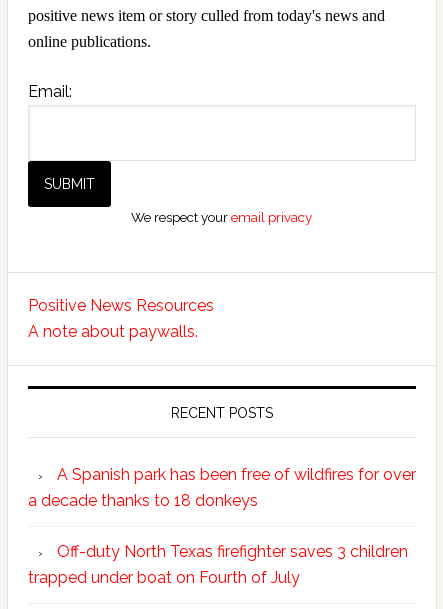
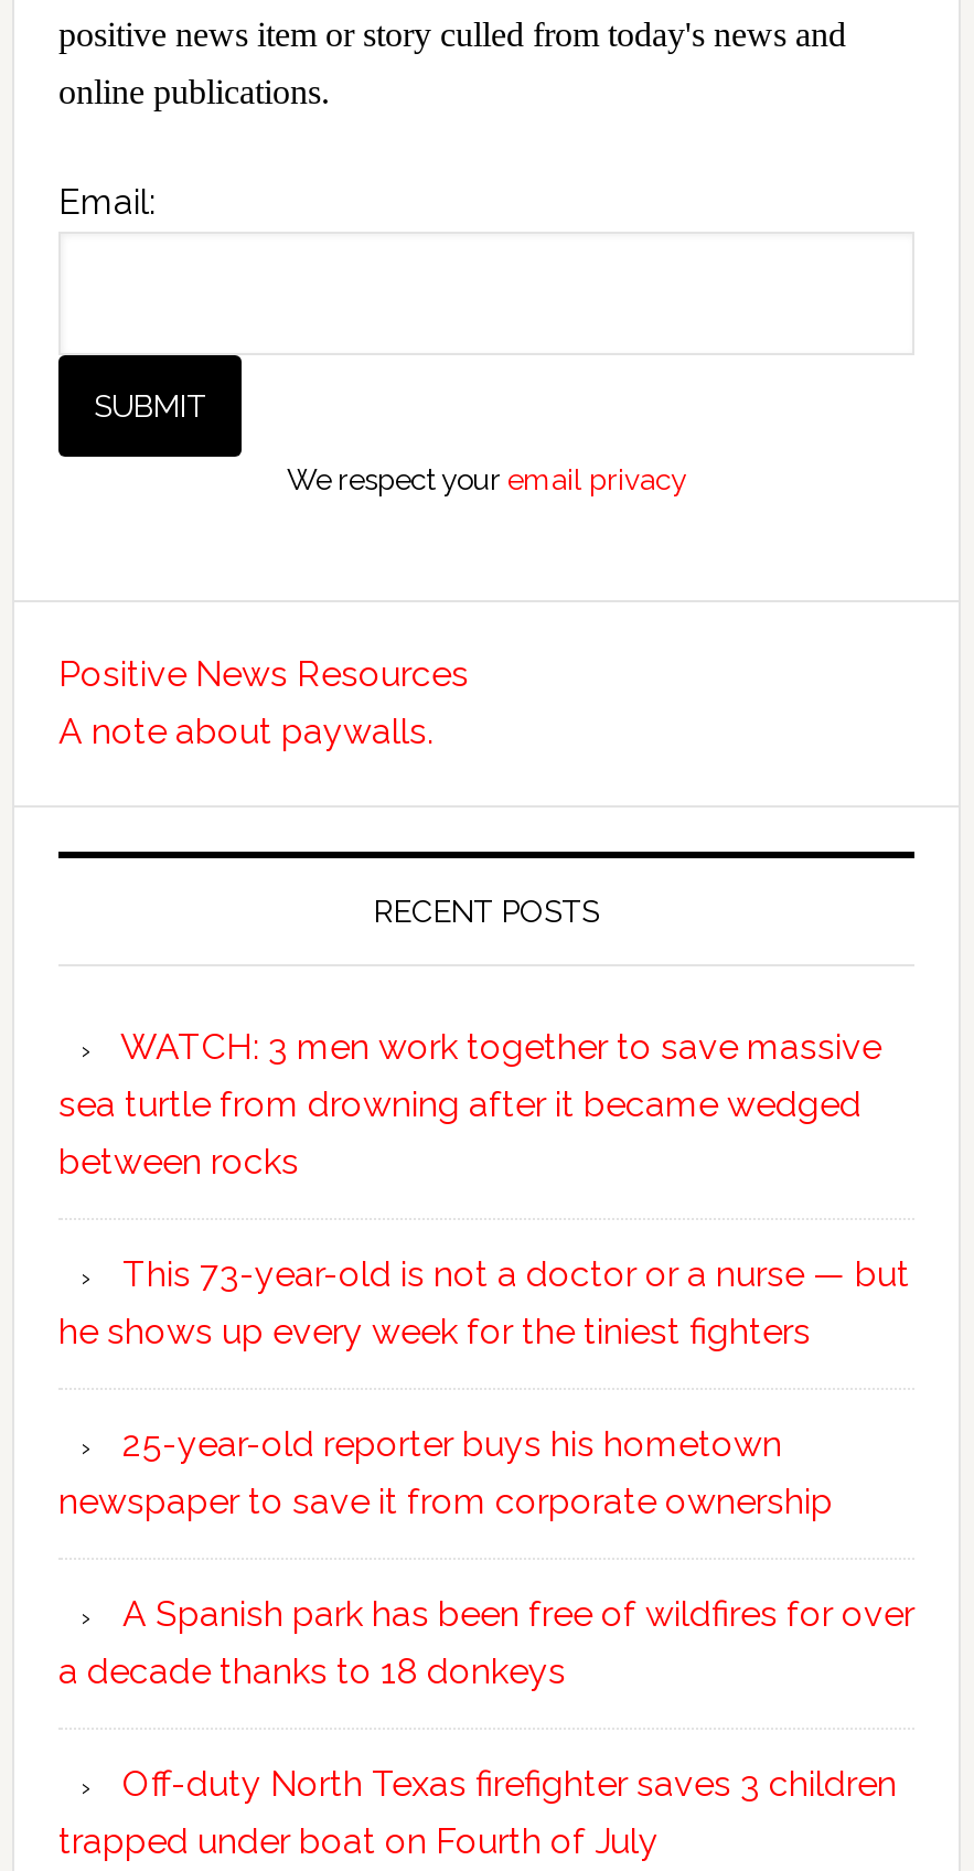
none -> [58,1024,910,1521] WATCH: 3 men work together to save massive | sea turtle from drowning after it became wedged | between rocks | This 73-year-old is not a doctor or a nurse — but | he shows up every week for the tiniest fighters | 25-year-old reporter buys his hometown | newspaper to save it from corporate ownership

